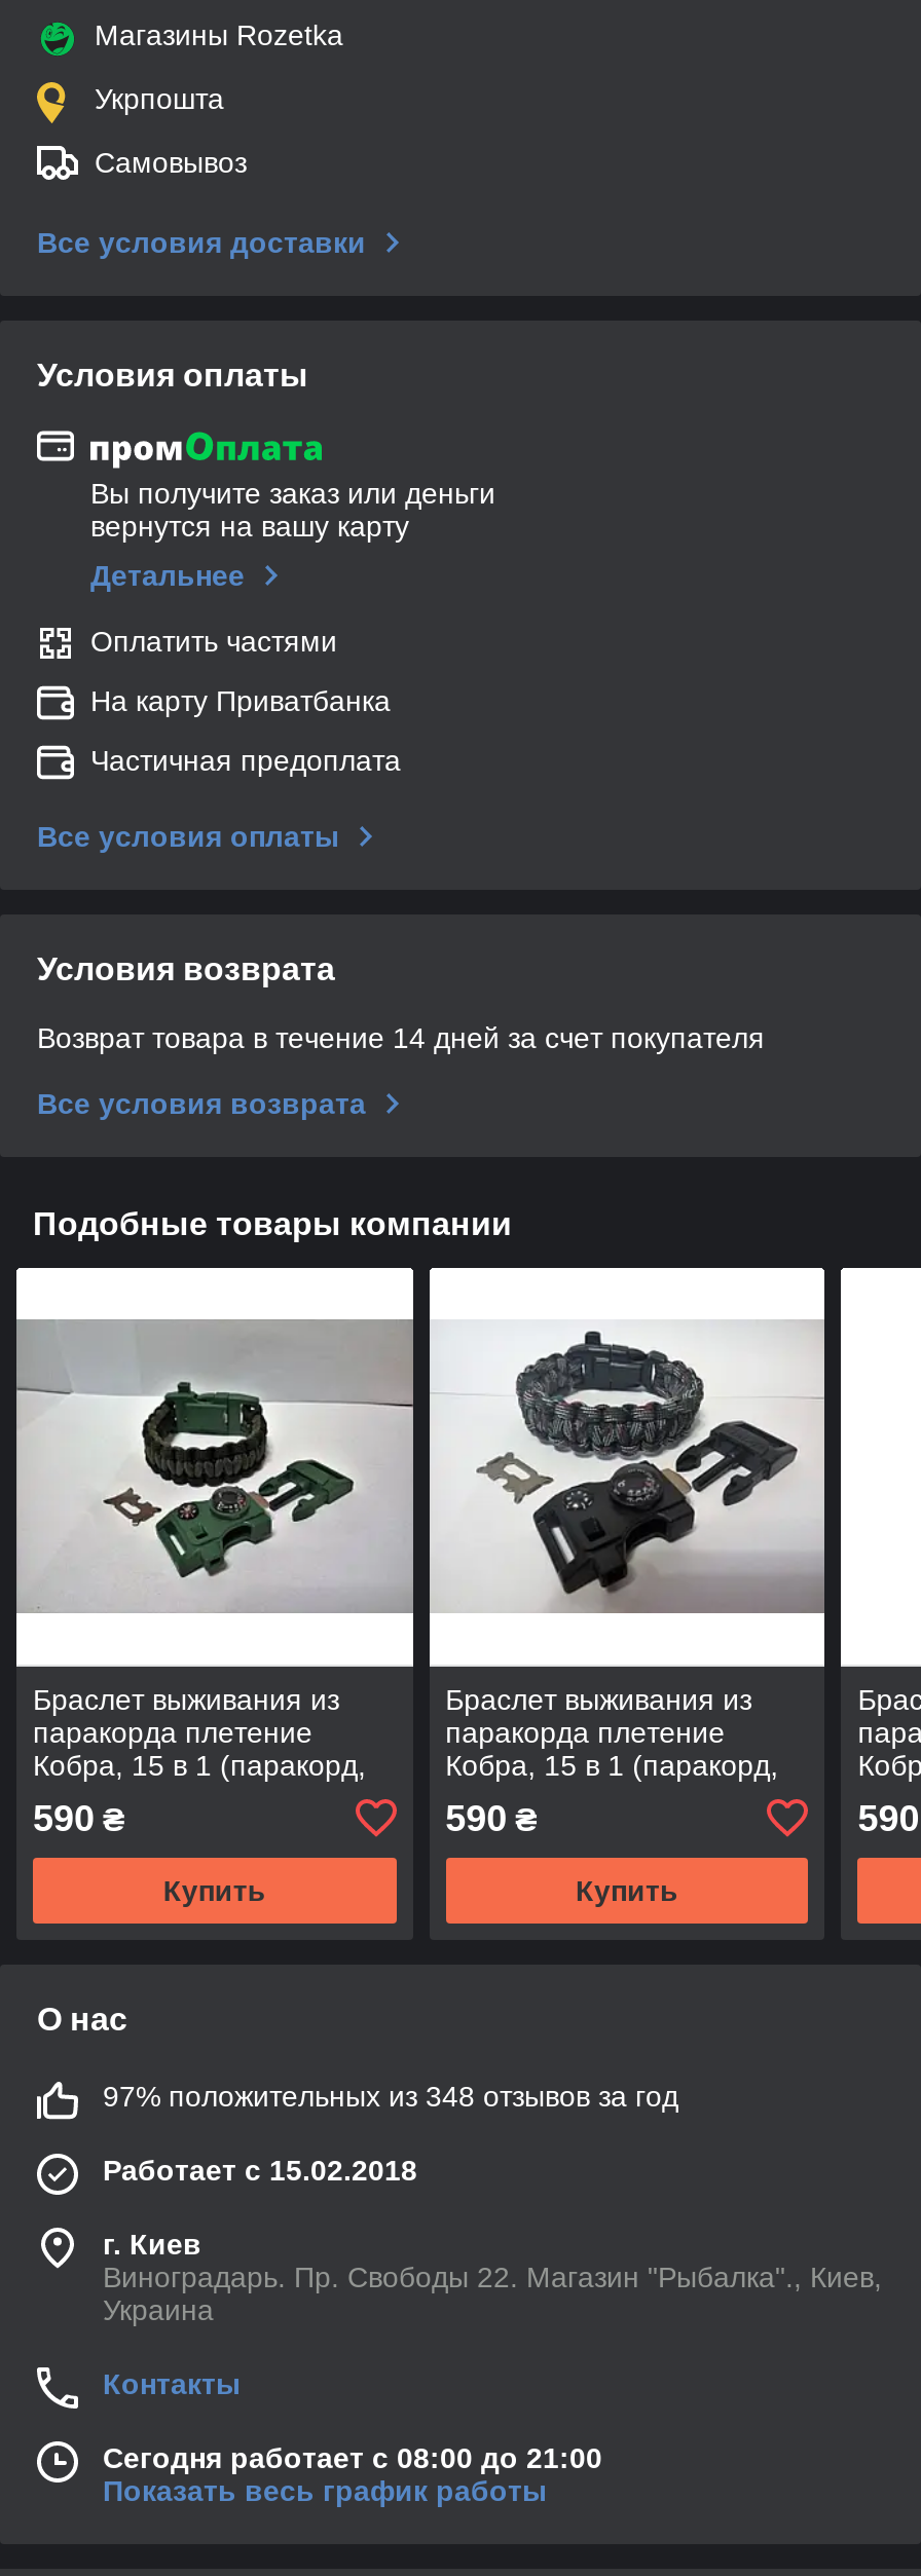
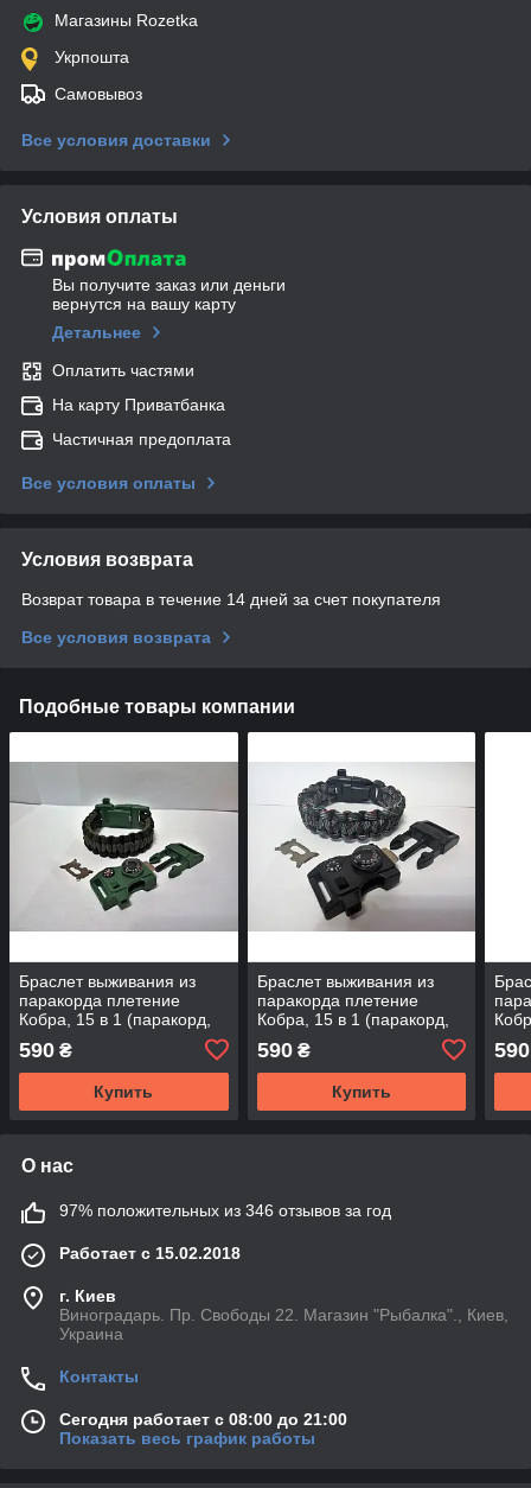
[103,2080,678,2113] 97% положительных из 348 отзывов за год -> [59,1201,391,1220] 97% положительных из 346 отзывов за год

